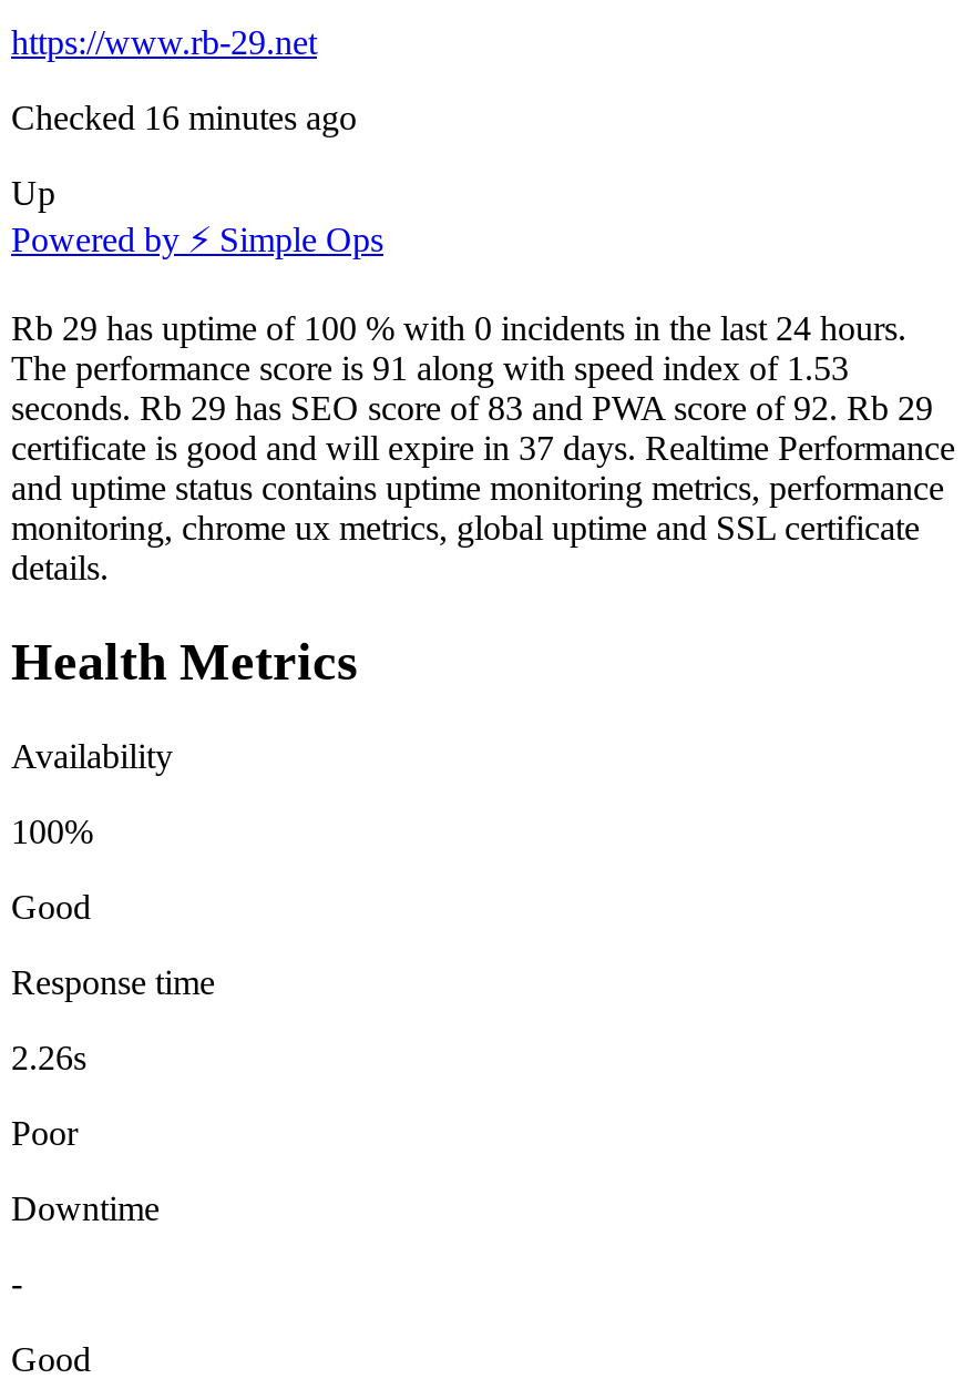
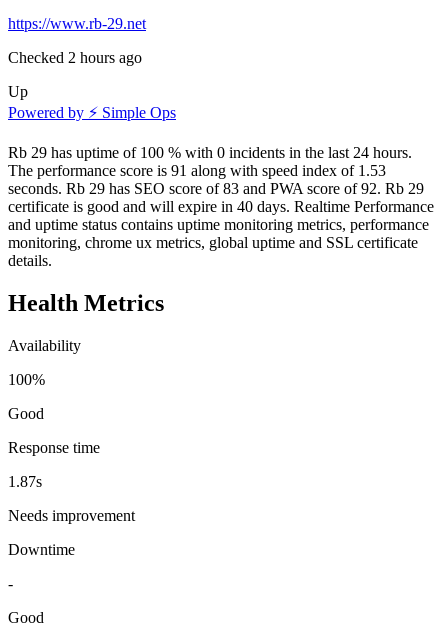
[11,98,357,136] Checked 16 minutes ago -> [8,49,142,66] Checked 2 hours ago
[11,429,955,466] certificate is good and will expire in 37 days. Realtime Performance -> [8,198,434,215] certificate is good and will expire in 40 days. Realtime Performance
[11,1038,86,1076] 2.26s -> [8,473,42,490] 1.87s
[11,1113,78,1151] Poor -> [8,507,135,524] Needs improvement

